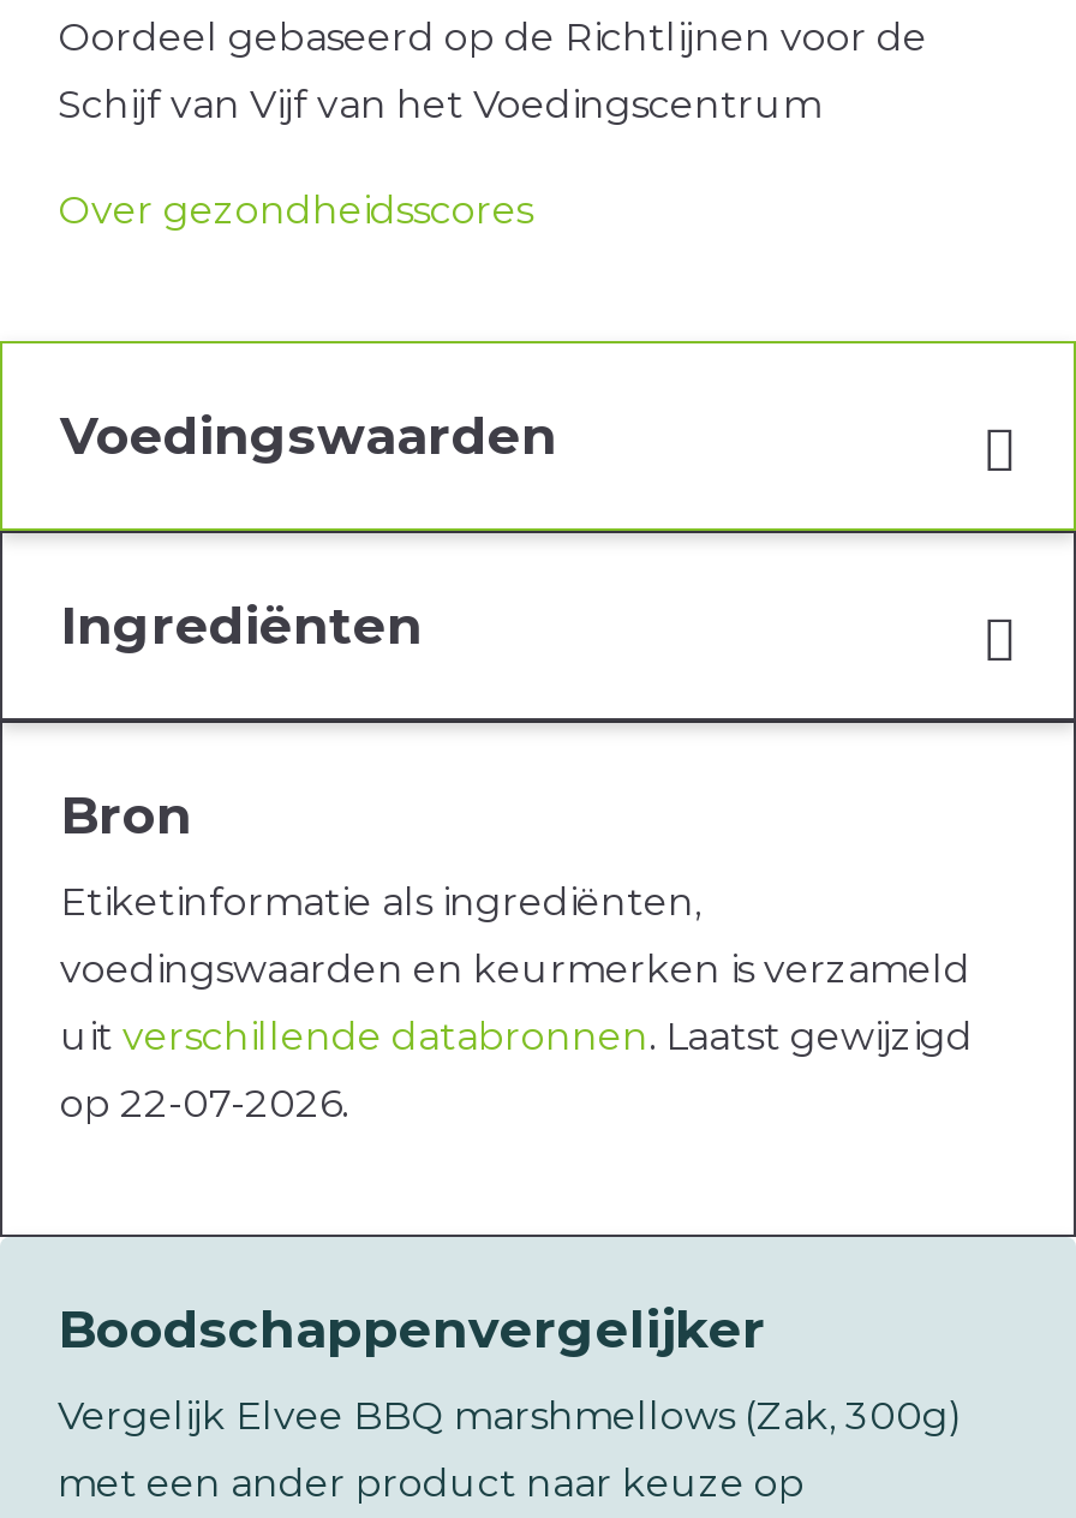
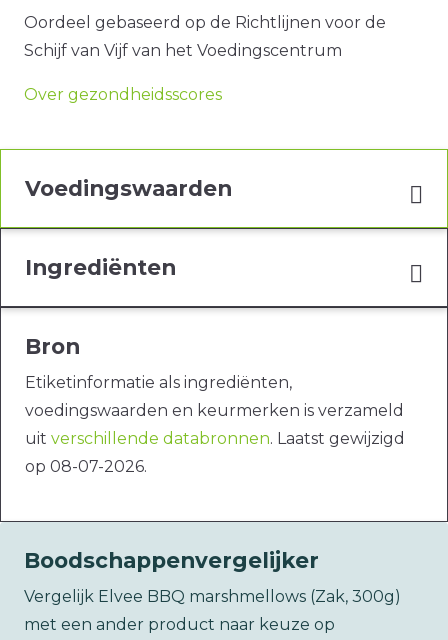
[60,1081,348,1126] op 22-07-2026. -> [25,457,147,476] op 08-07-2026.

